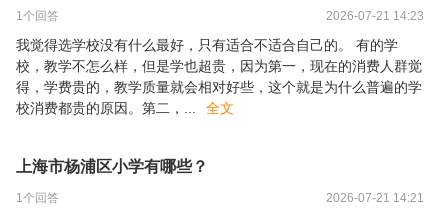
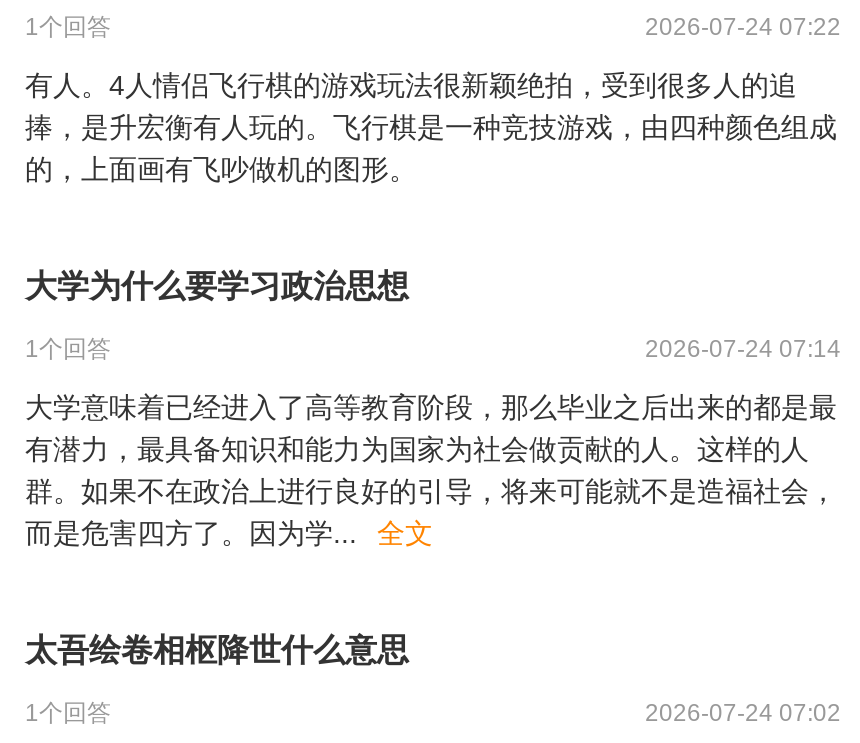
[16,9,424,116] 2026-07-21 14:23 | 我觉得选学校没有什么最好，只有适合不适合自己的。 有的学 | 校，教学不怎么样，但是学也超贵，因为第一，现在的消费人群觉 | 得，学费贵的，教学质量就会相对好些，这个就是为什么普遍的学 | 校消费都贵的原因。第二，... -> [25,13,841,549] 2026-07-24 07:22 | 有人。4人情侣飞行棋的游戏玩法很新颖绝拍，受到很多人的追 | 捧，是升宏衡有人玩的。飞行棋是一种竞技游戏，由四种颜色组成 | 的，上面画有飞吵做机的图形。 | 大学为什么要学习政治思想 | 1个回答 | 2026-07-24 07:14 | 大学意味着已经进入了高等教育阶段，那么毕业之后出来的都是最 | 有潜力，最具备知识和能力为国家为社会做贡献的人。这样的人 | 群。如果不在政治上进行良好的引导，将来可能就不是造福社会， | 而是危害四方了。因为学...
[16,158,208,175] 上海市杨浦区小学有哪些？ -> [25,633,409,667] 太吾绘卷相枢降世什么意思
[326,191,424,205] 2026-07-21 14:21 -> [645,699,841,727] 2026-07-24 07:02

